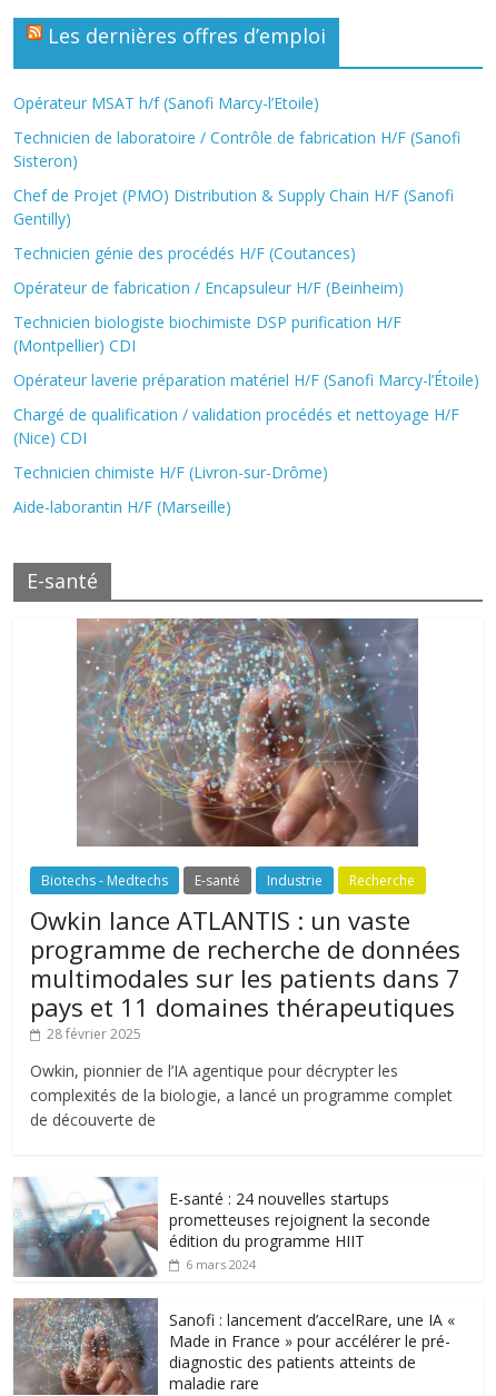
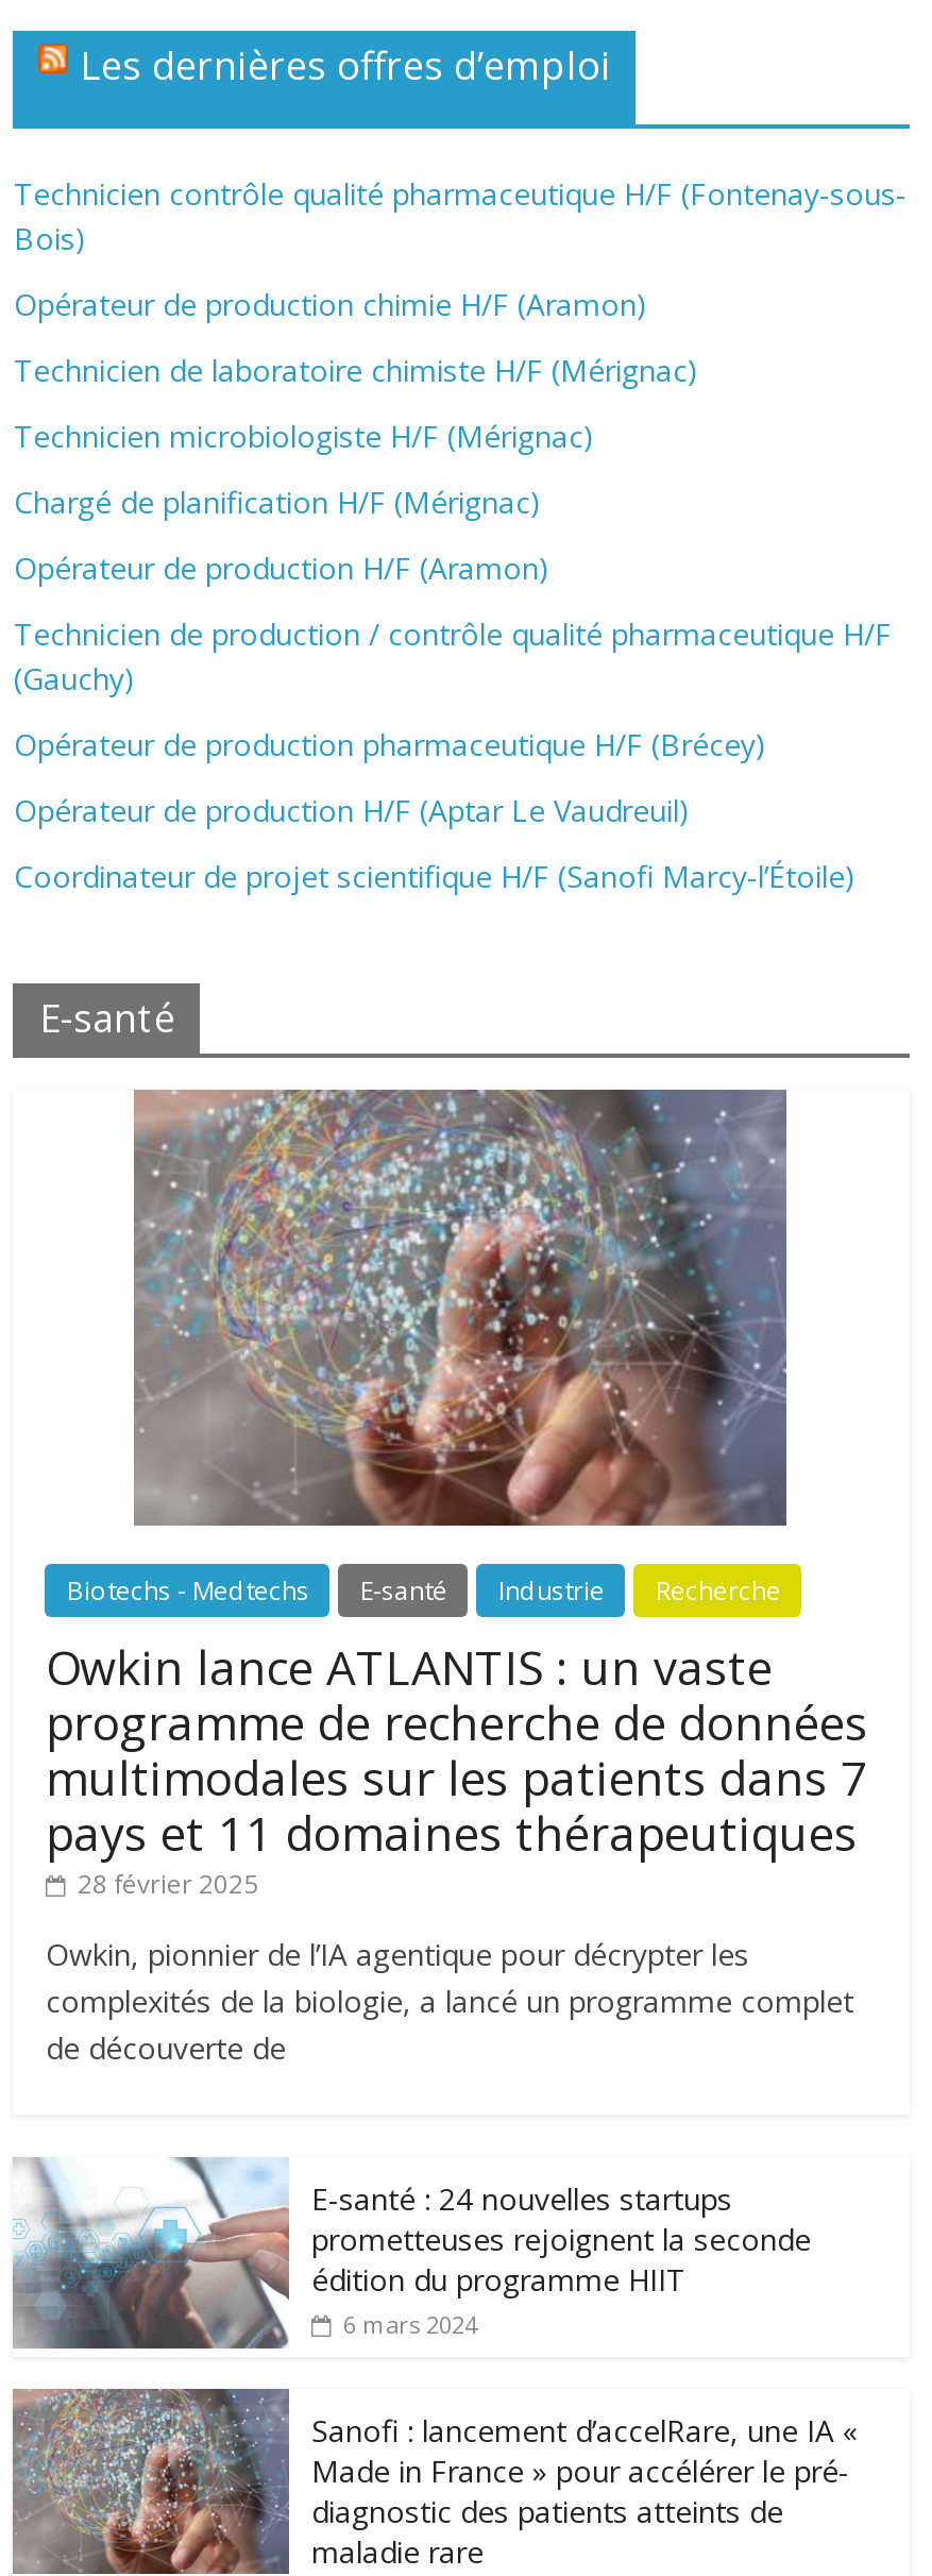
[14,92,320,113] Opérateur MSAT h/f (Sanofi Marcy-l’Etoile) -> [14,173,906,258] Technicien contrôle qualité pharmaceutique H/F (Fontenay-sous- | Bois)
[14,127,461,171] Technicien de laboratoire / Contrôle de fabrication H/F (Sanofi | Sisteron) -> [14,284,647,324] Opérateur de production chimie H/F (Aramon)
[14,185,454,229] Chef de Projet (PMO) Distribution & Supply Chain H/F (Sanofi | Gentilly) -> [14,350,698,390] Technicien de laboratoire chimiste H/F (Mérignac)
[14,242,356,264] Technicien génie des procédés H/F (Coutances) -> [14,416,594,456] Technicien microbiologiste H/F (Mérignac)
[14,277,404,298] Opérateur de fabrication / Encapsuleur H/F (Beinheim) -> [14,482,541,522] Chargé de planification H/F (Mérignac)
[14,311,402,356] Technicien biologiste biochimiste DSP purification H/F | (Montpellier) CDI -> [14,548,549,588] Opérateur de production H/F (Aramon)
[14,369,480,390] Opérateur laverie préparation matériel H/F (Sanofi Marcy-l’Étoile) -> [14,613,891,698] Technicien de production / contrôle qualité pharmaceutique H/F | (Gauchy)
[14,404,460,448] Chargé de qualification / validation procédés et nettoyage H/F | (Nice) CDI -> [14,724,766,764] Opérateur de production pharmaceutique H/F (Brécey)
[14,462,329,483] Technicien chimiste H/F (Livron-sur-Drôme) -> [14,790,689,830] Opérateur de production H/F (Aptar Le Vaudreuil)
[14,496,232,517] Aide-laborantin H/F (Marseille) -> [14,856,855,896] Coordinateur de projet scientifique H/F (Sanofi Marcy-l’Étoile)

